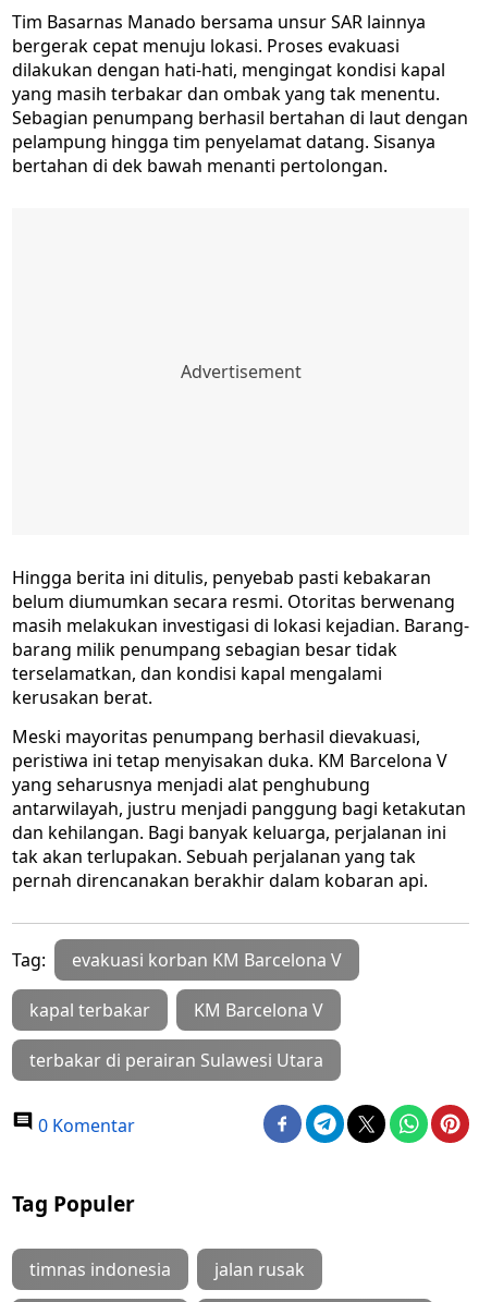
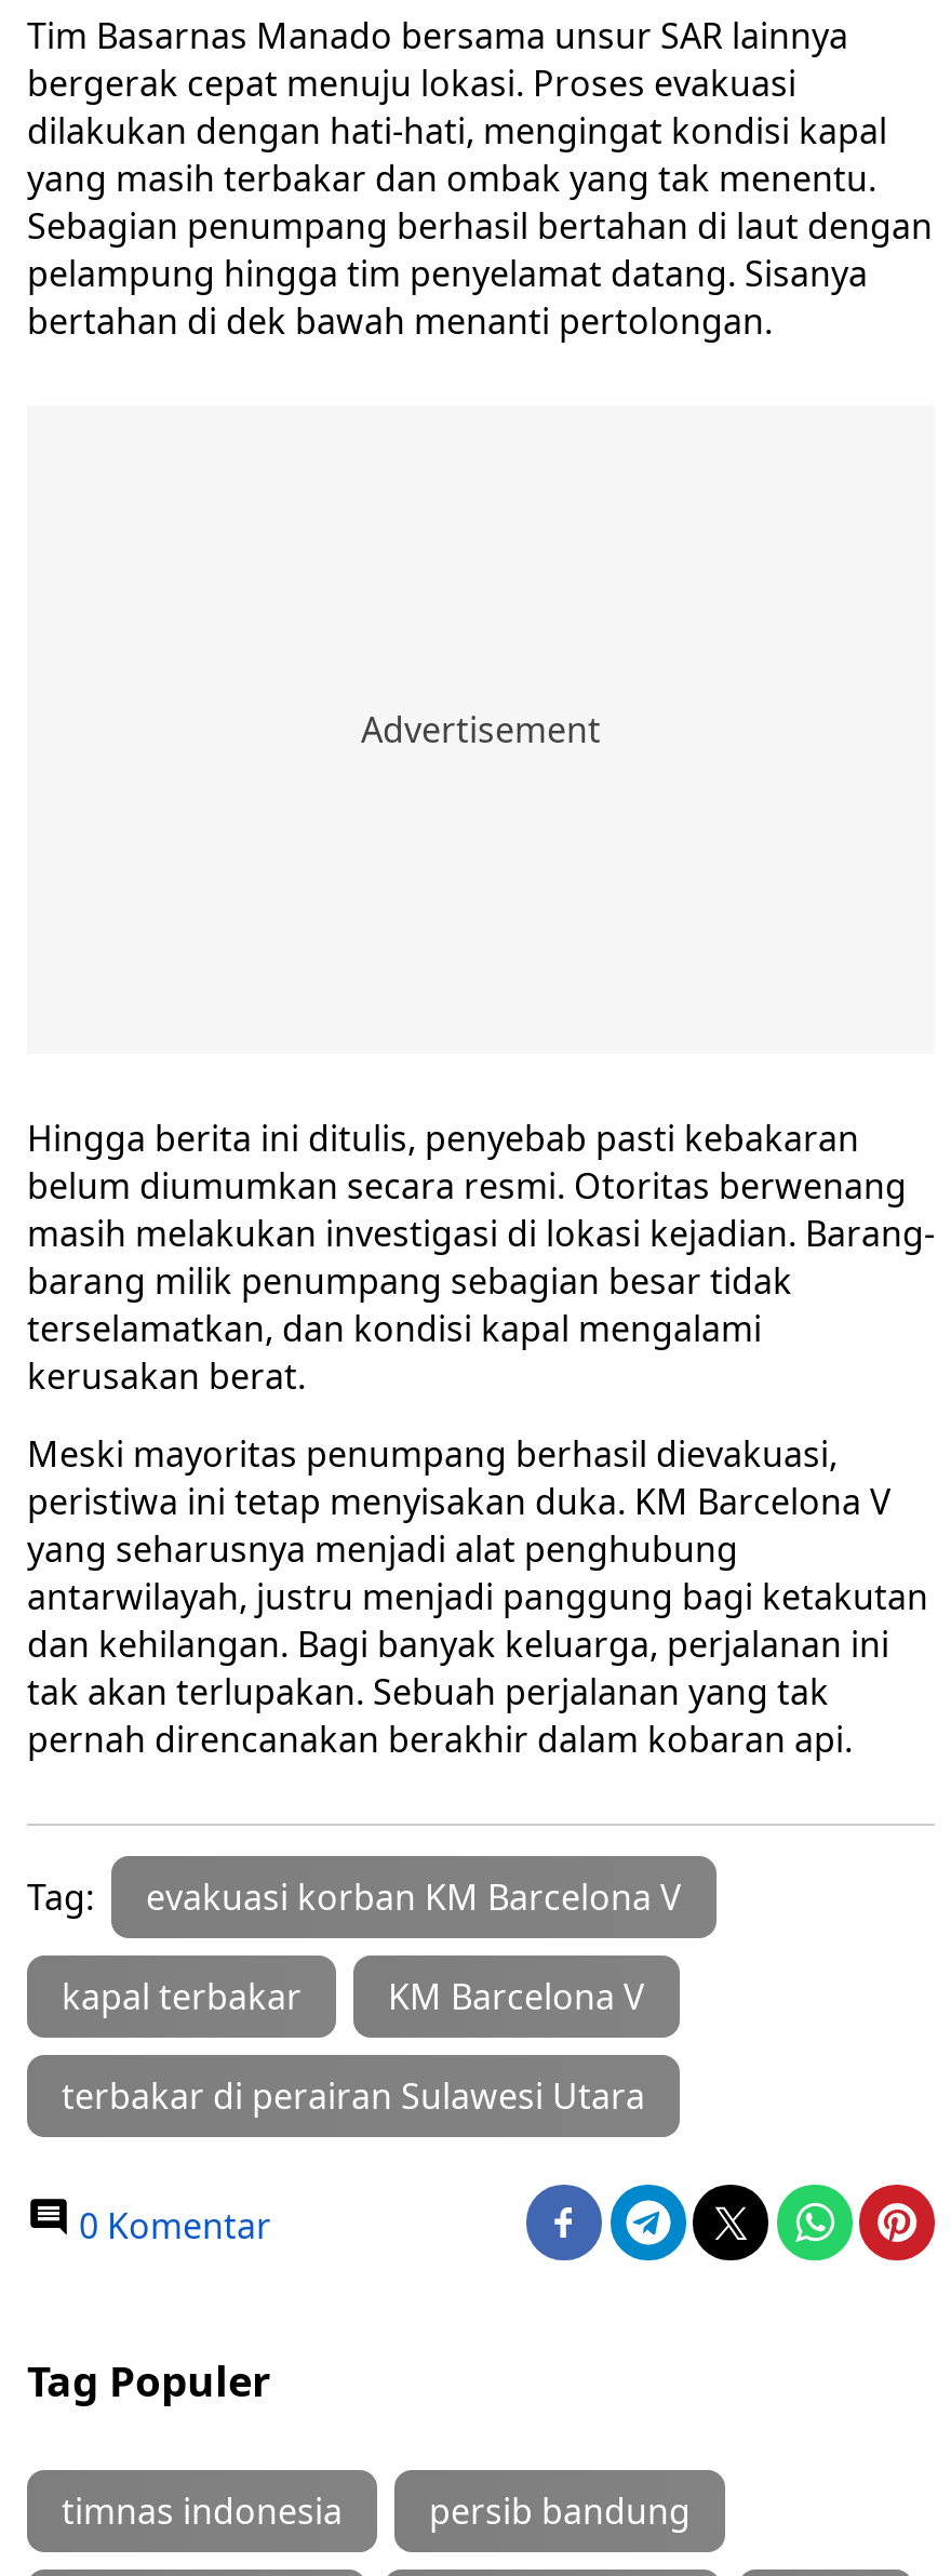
[214,1257,305,1281] jalan rusak -> [429,2487,691,2535] persib bandung

